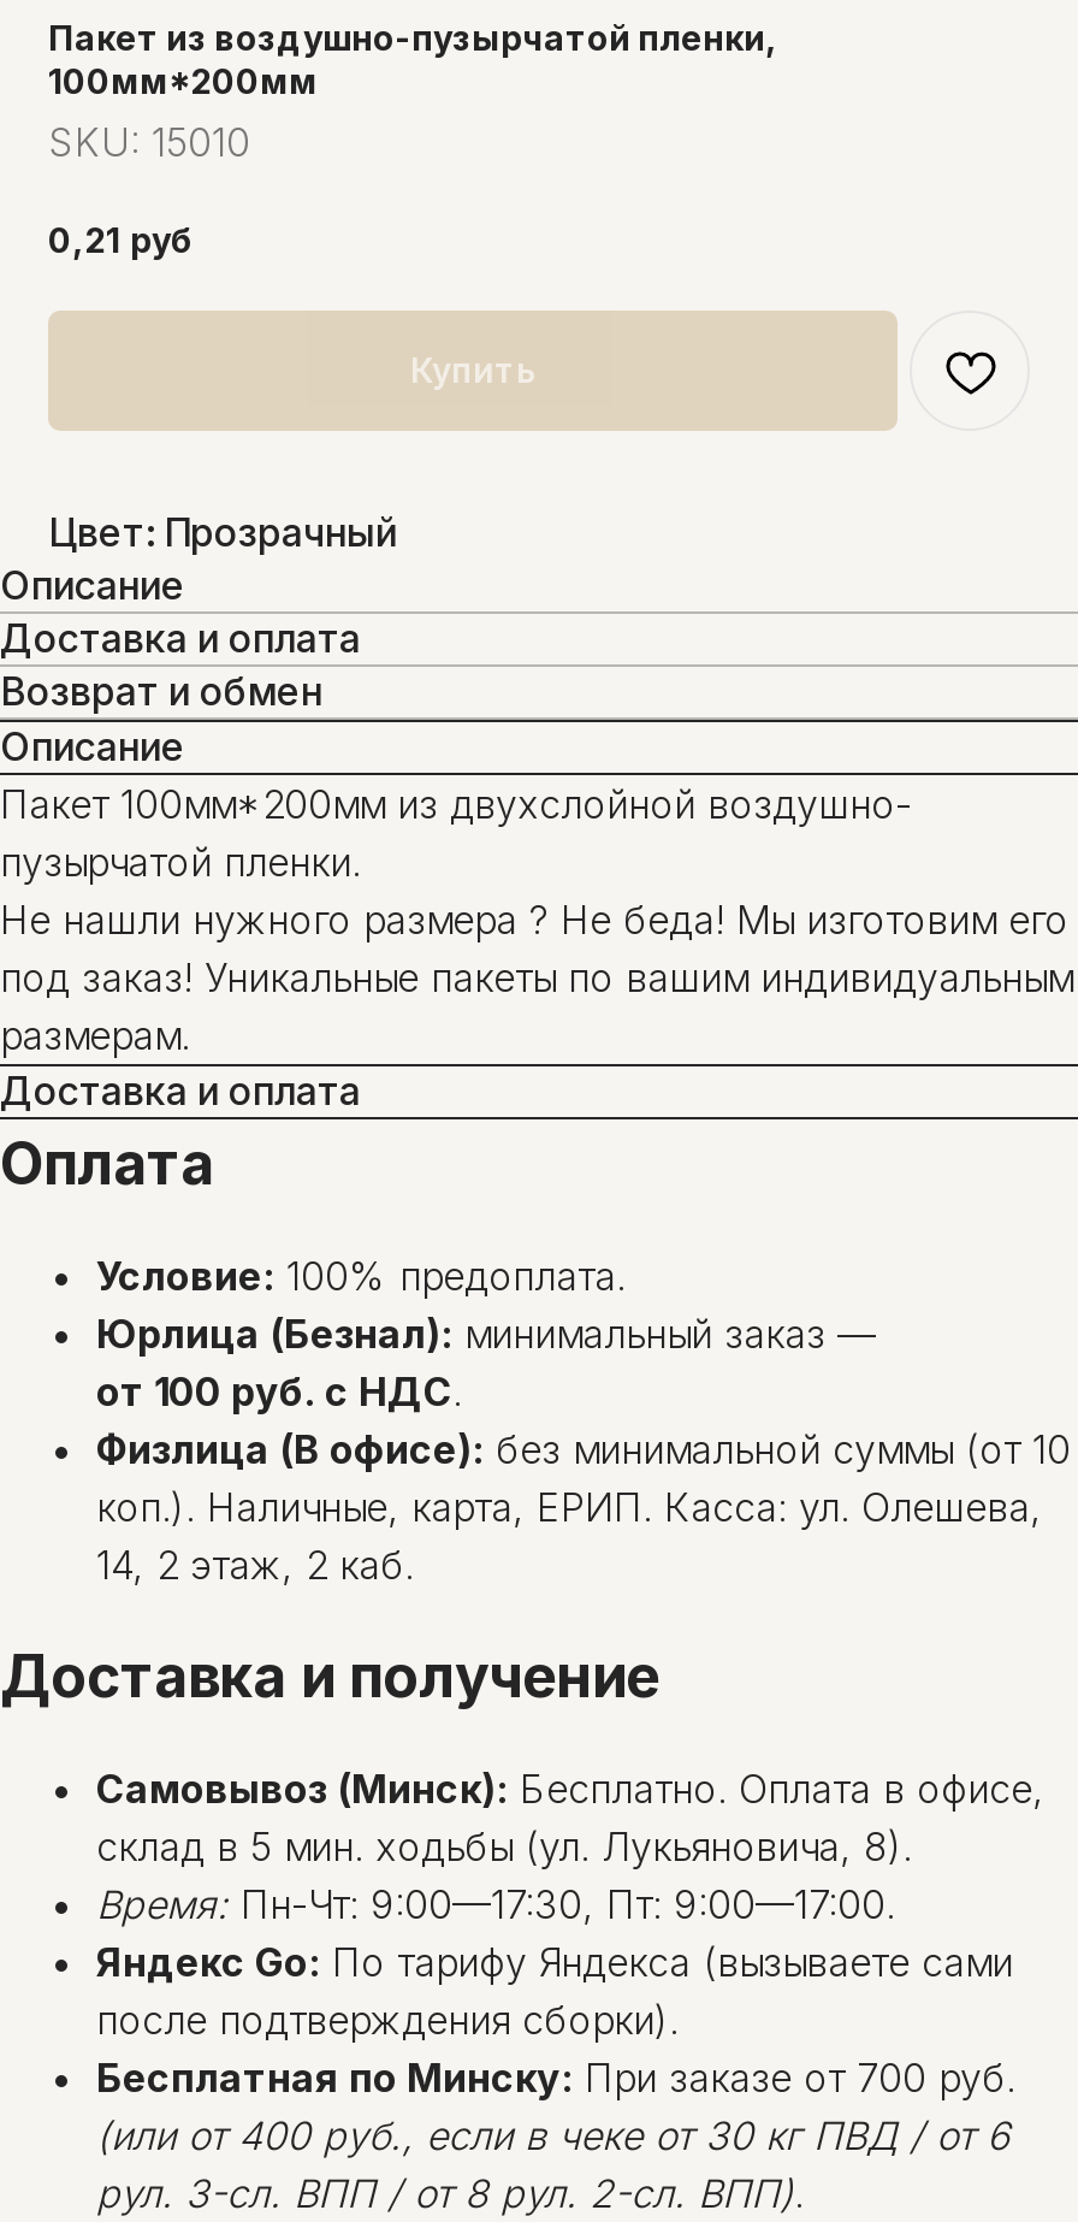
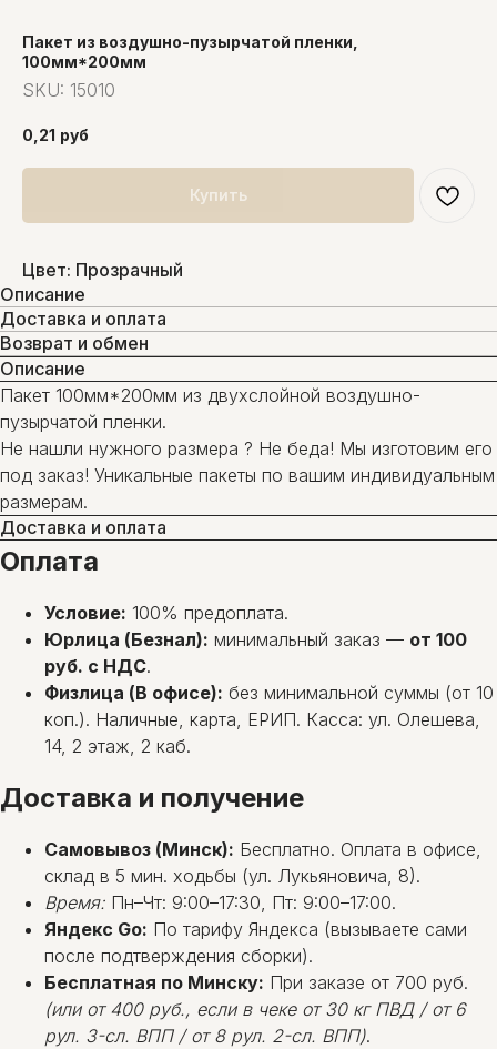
[96,1880,895,1928] Время: Пн-Чт: 9:00—17:30, Пт: 9:00—17:00. -> [44,891,396,913] Время: Пн–Чт: 9:00–17:30, Пт: 9:00–17:00.

